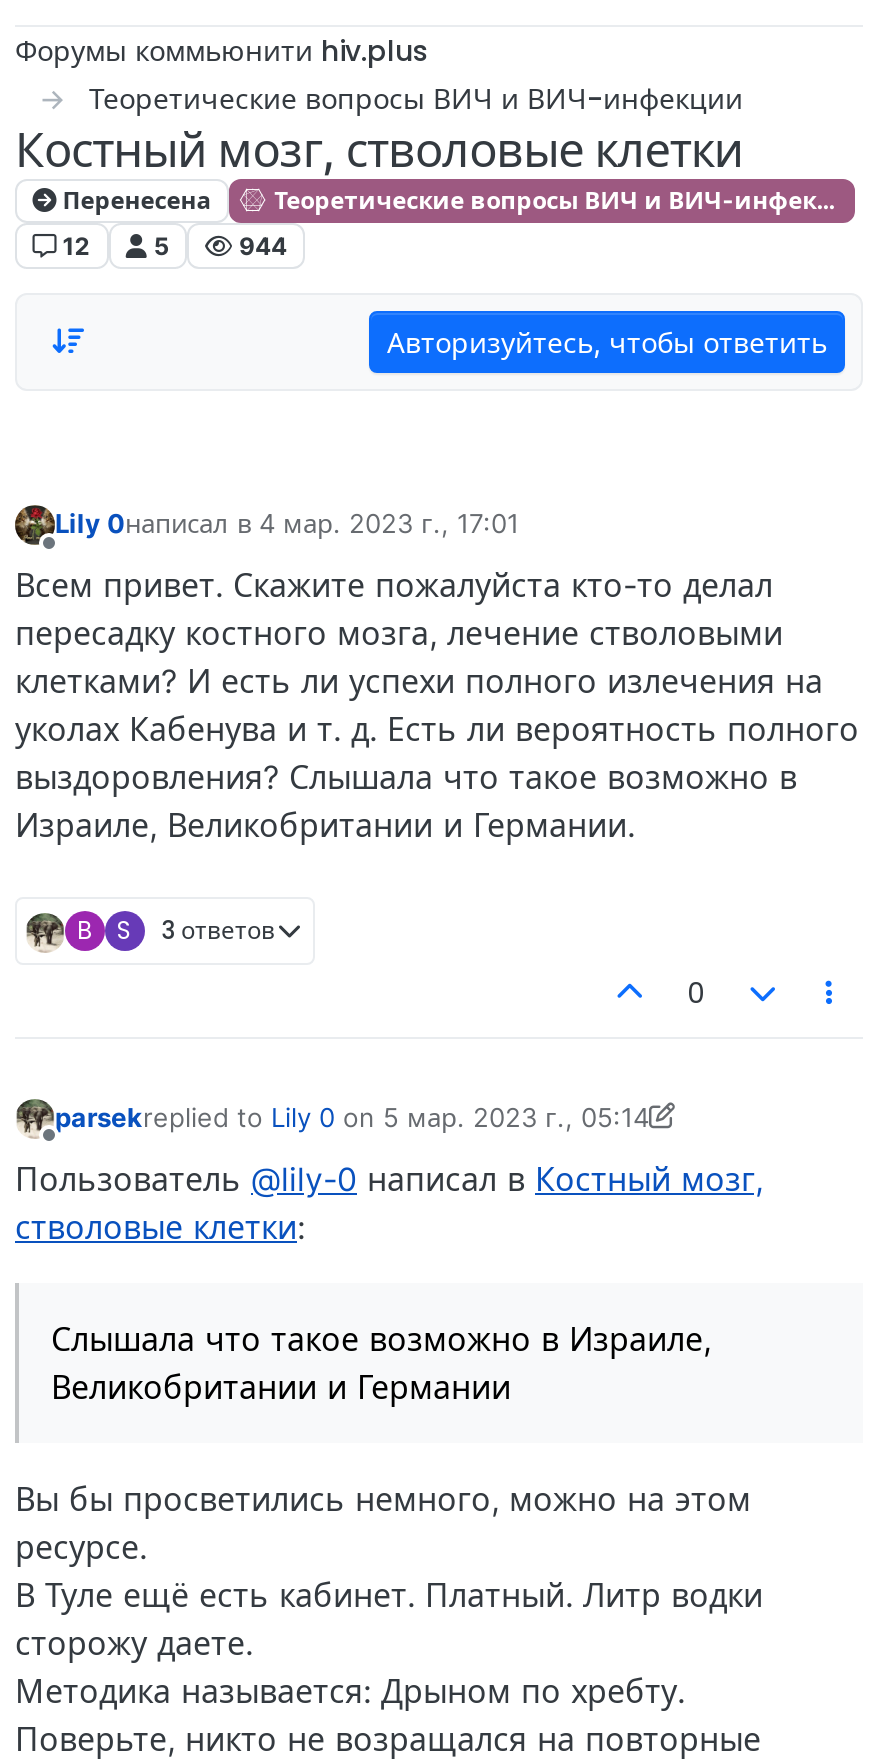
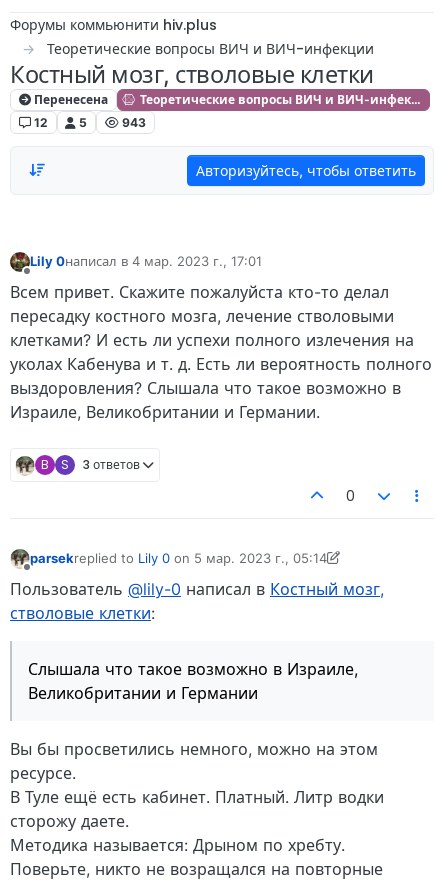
[239,230,287,260] 944 -> [122,115,146,130] 943

